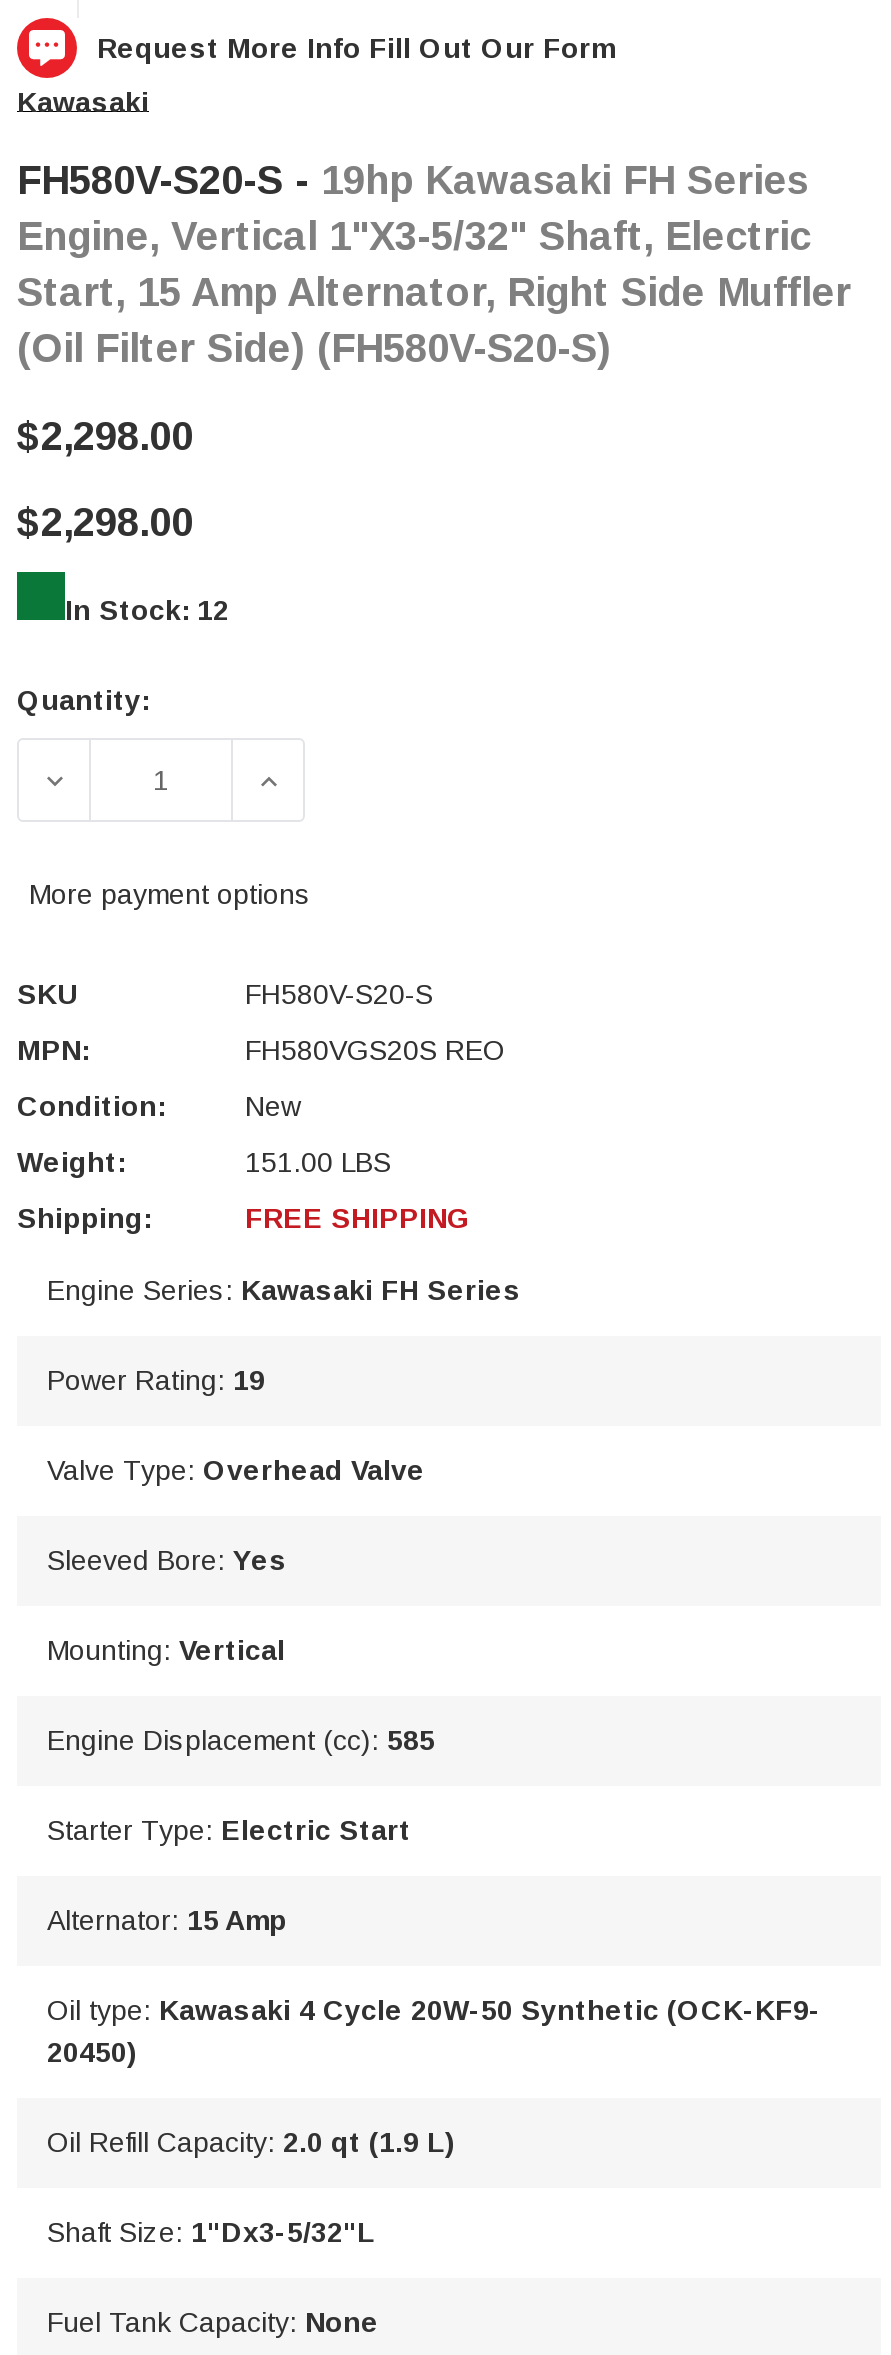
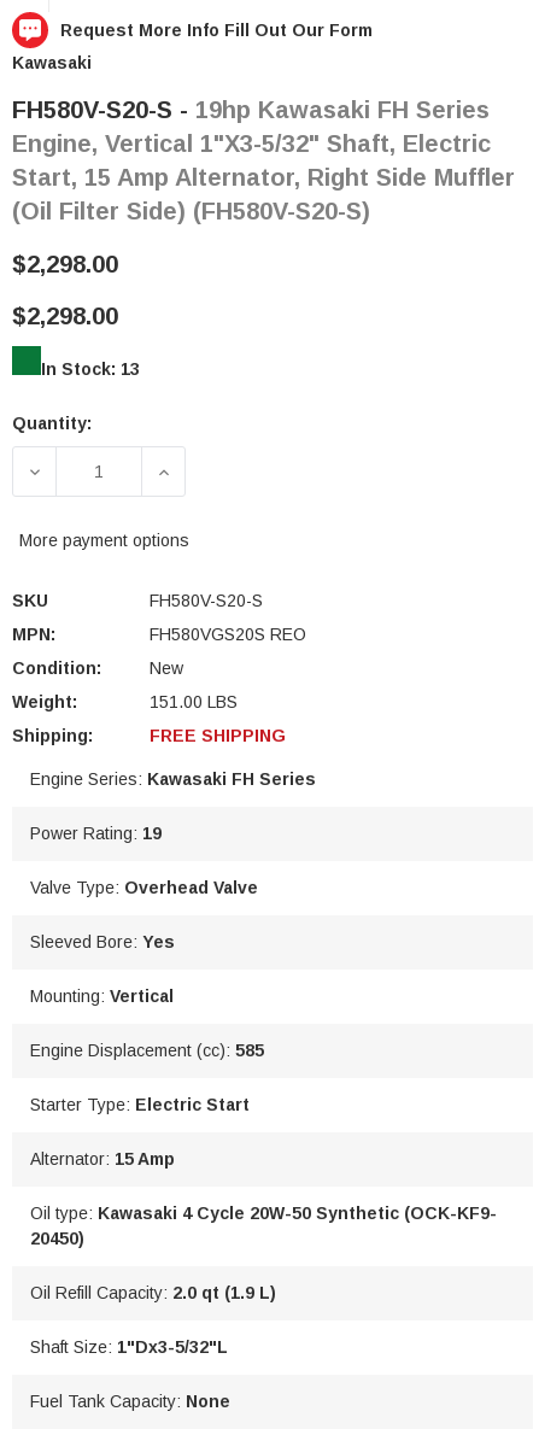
[65,594,229,626] In Stock: 12 -> [41,359,140,379] In Stock: 13

